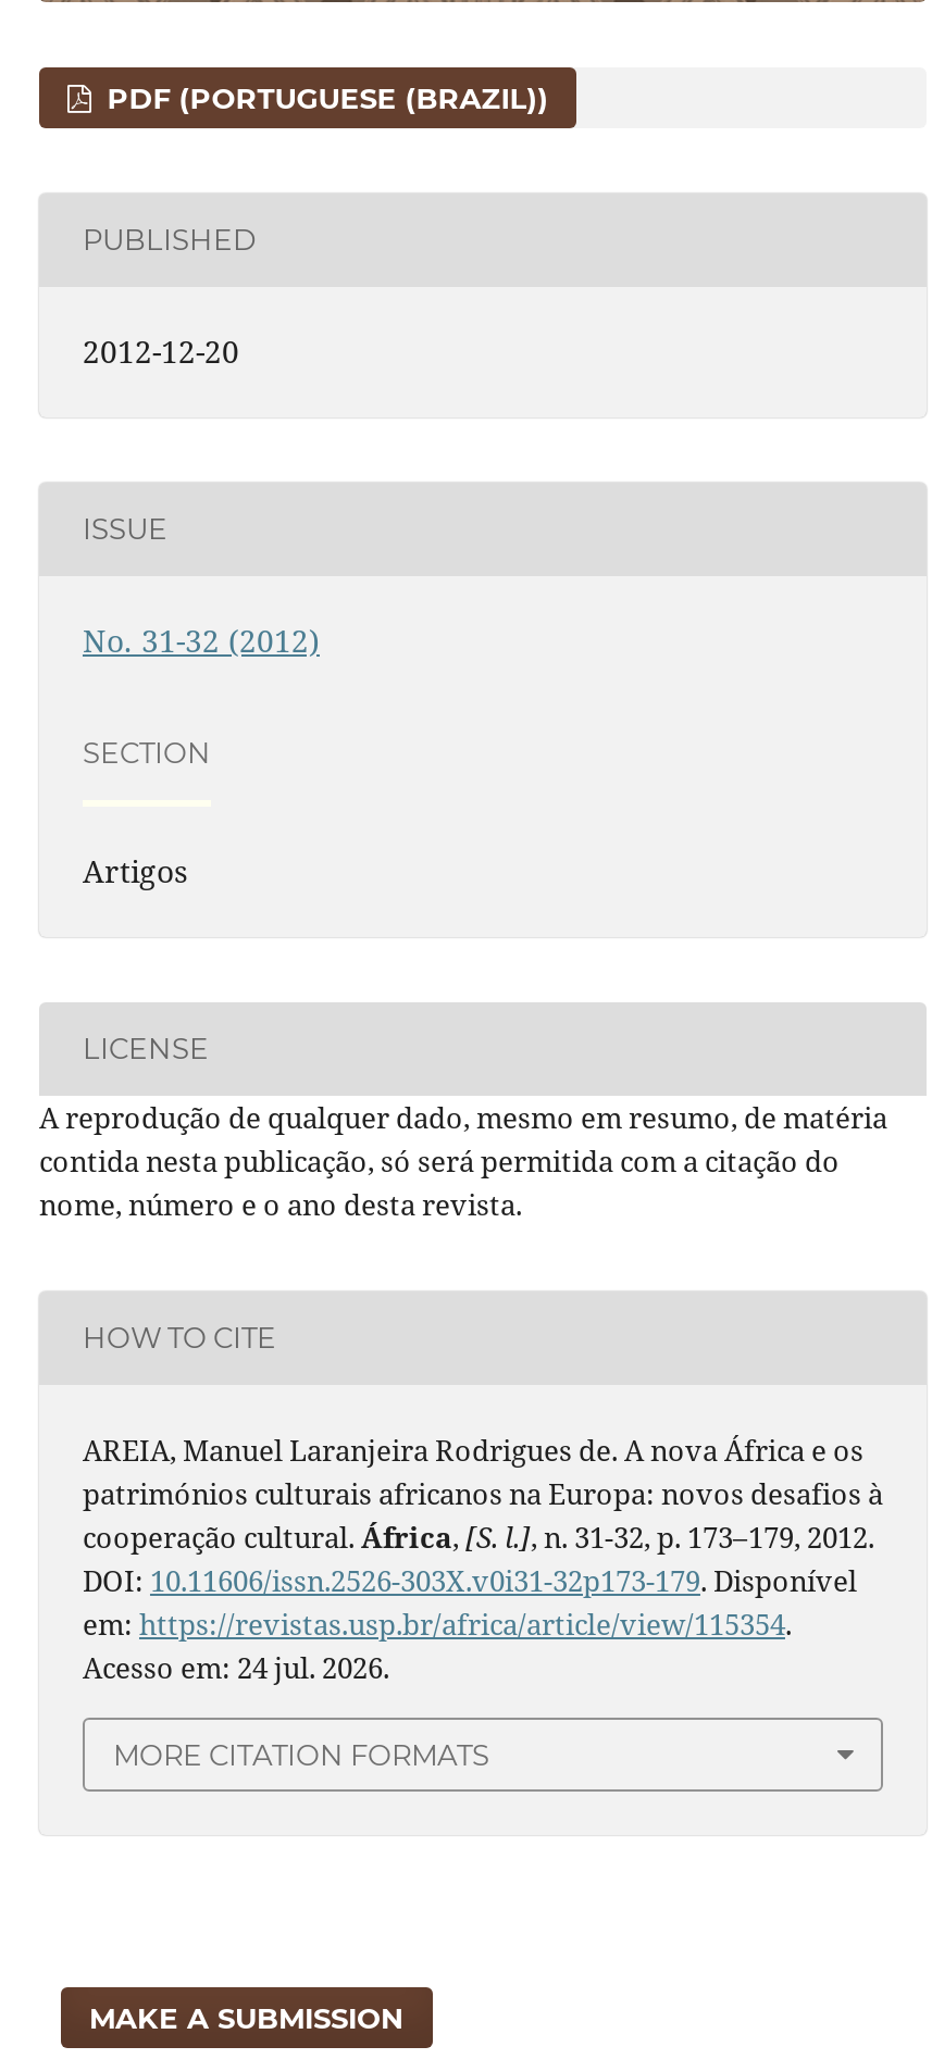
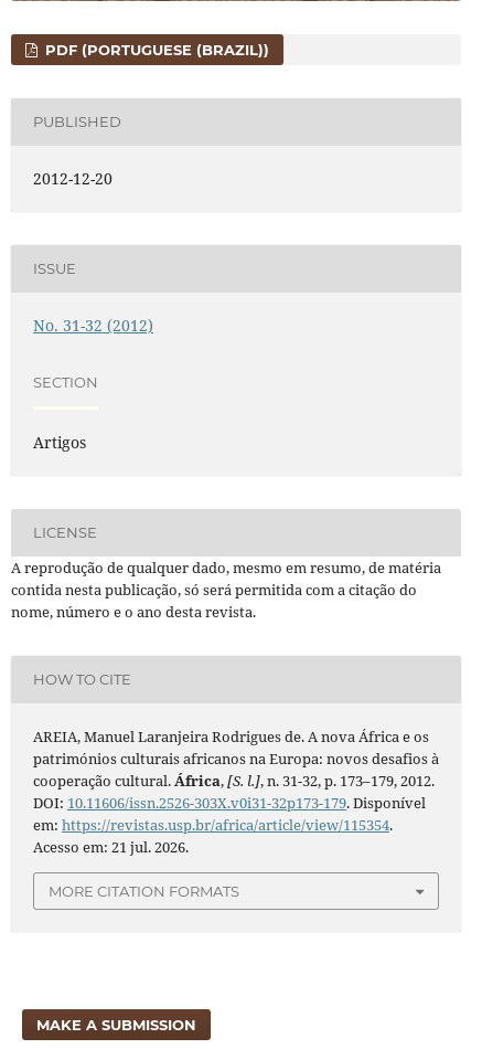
[83,1647,389,1686] Acesso em: 24 jul. 2026. -> [33,837,189,856] Acesso em: 21 jul. 2026.

